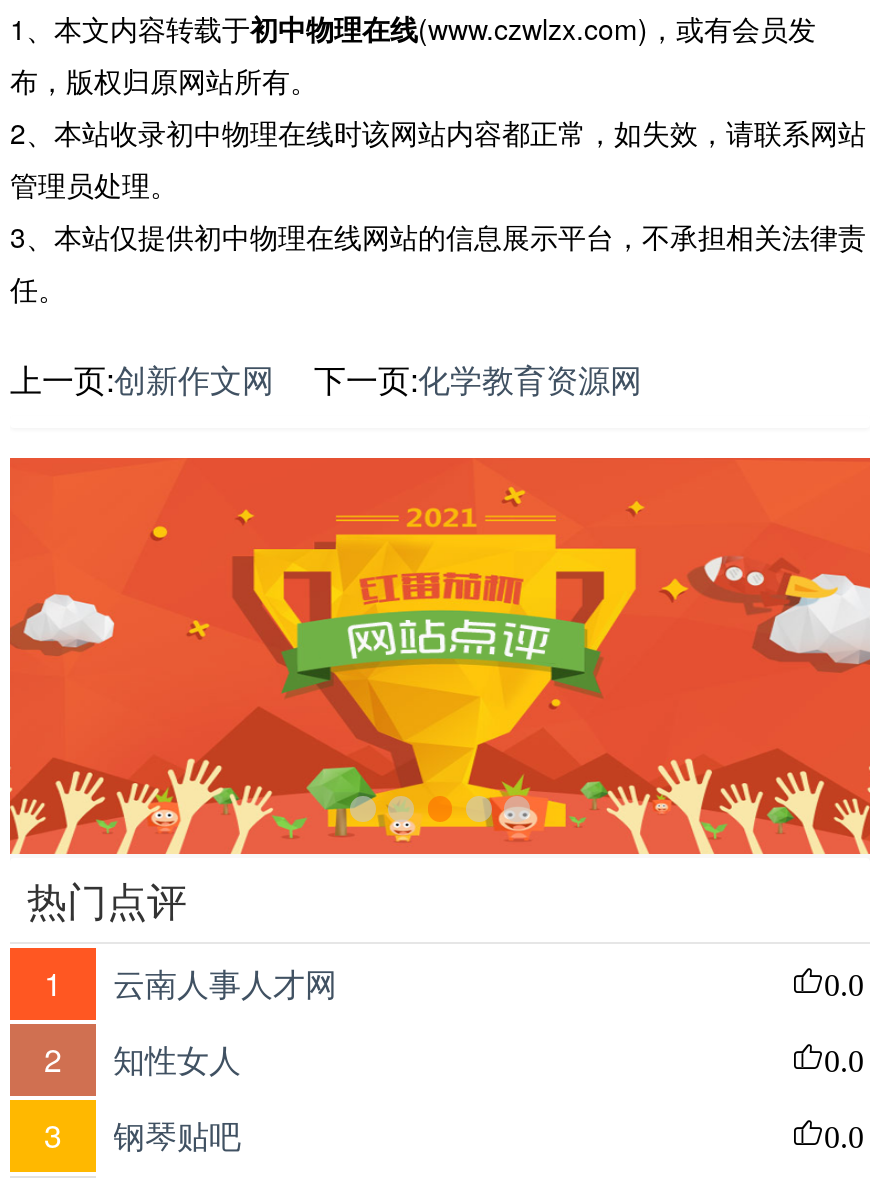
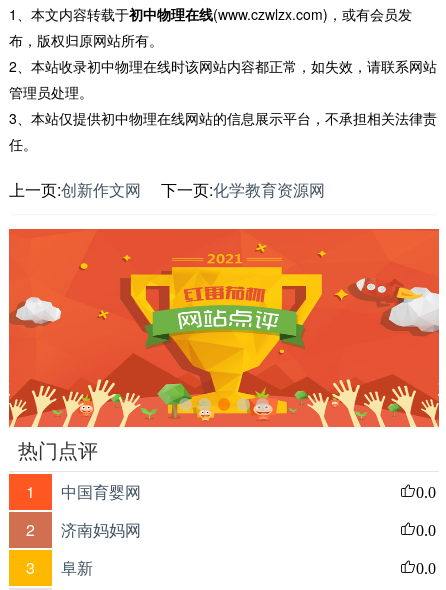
[113,961,337,1007] 云南人事人才网 -> [60,480,140,503] 中国育婴网
[113,1037,241,1083] 知性女人 -> [60,518,140,541] 济南妈妈网
[113,1113,241,1159] 钢琴贴吧 -> [60,556,92,579] 阜新

